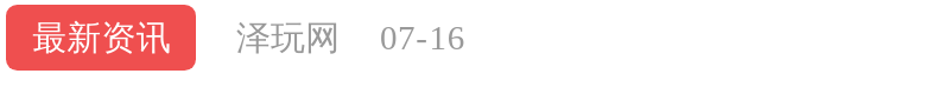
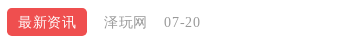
[32,18,465,56] 最新资讯 泽玩网 07-16 -> [18,14,200,30] 最新资讯 泽玩网 07-20

